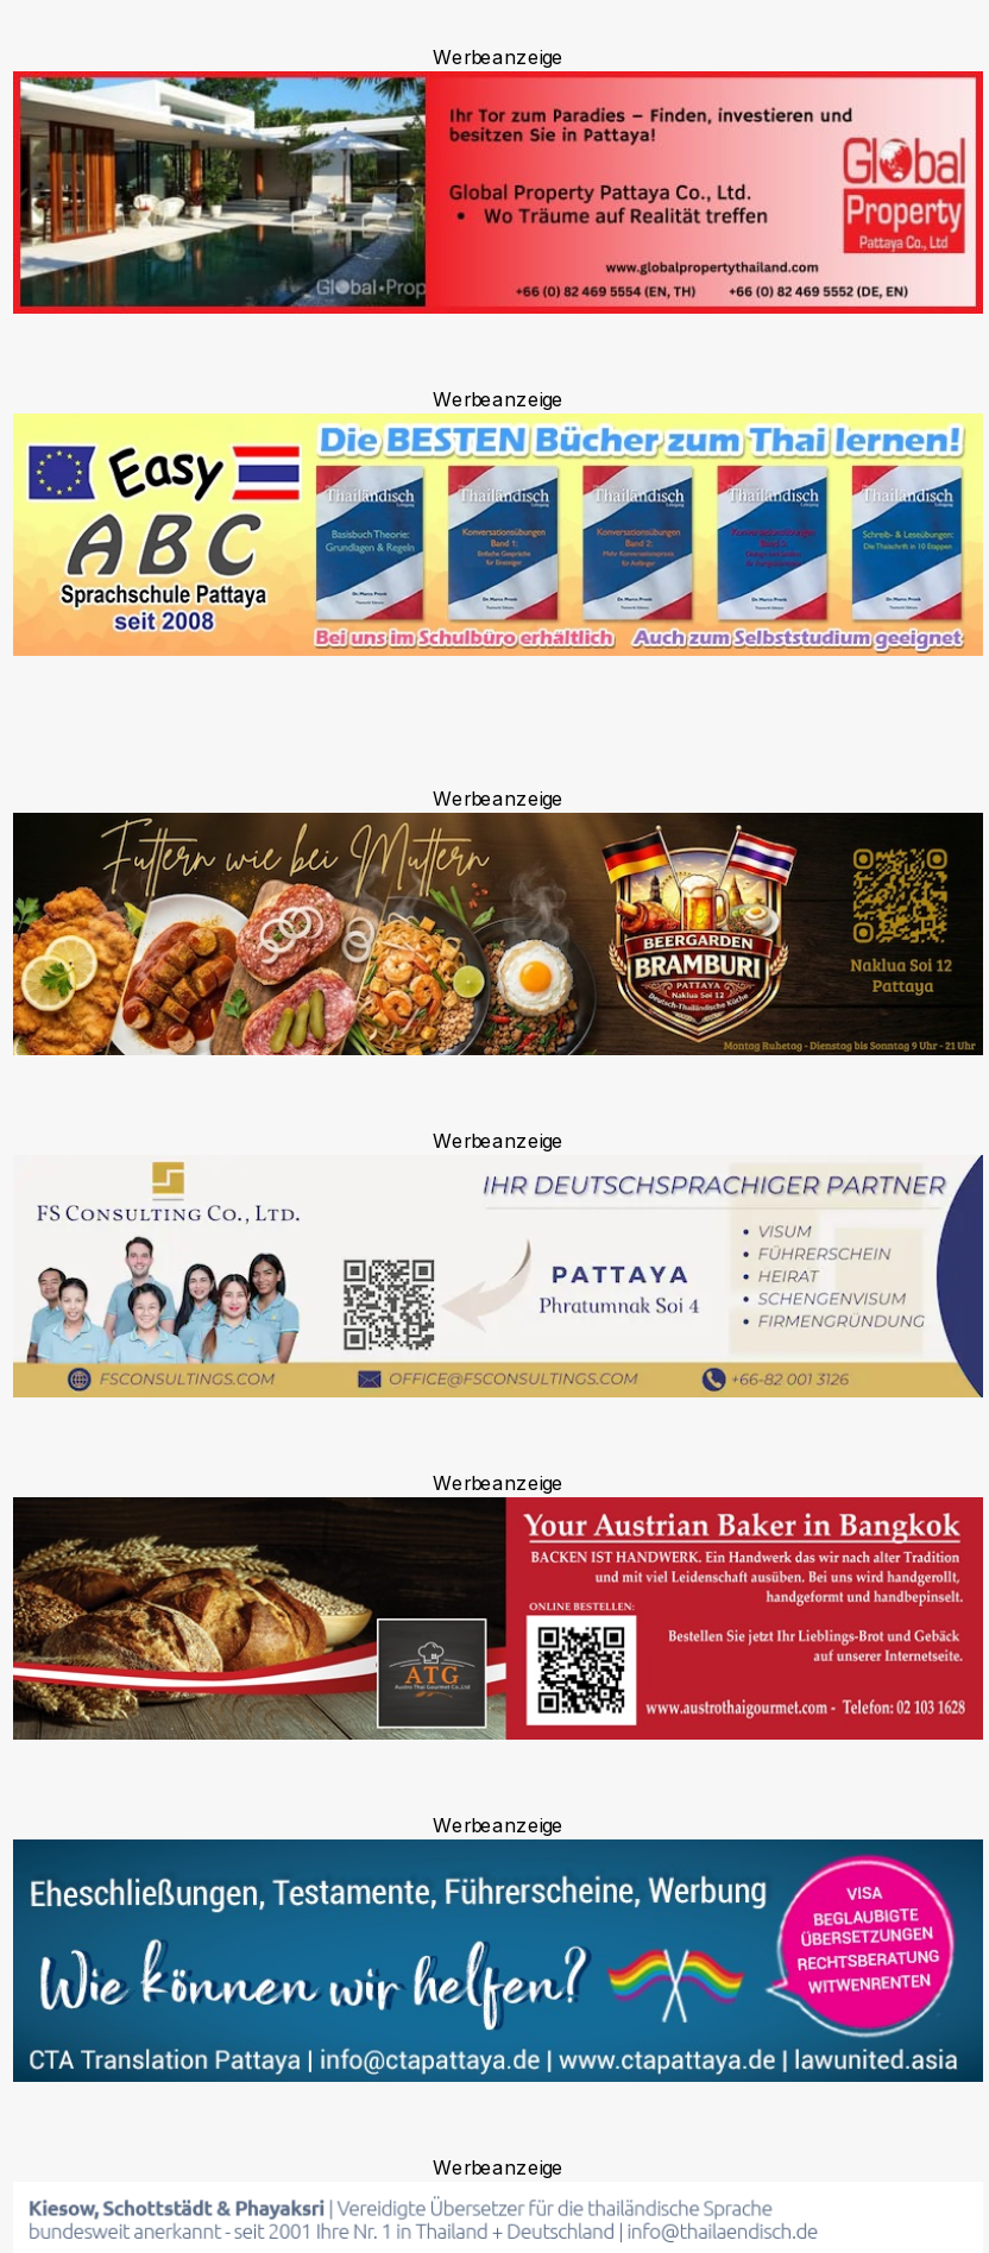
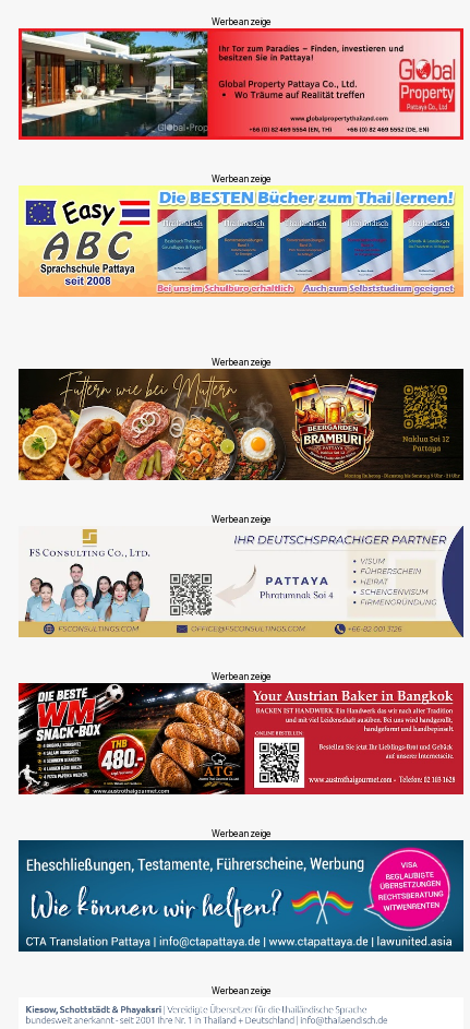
[11,1495,508,1742] [image] -> [17,682,246,795] [image]

